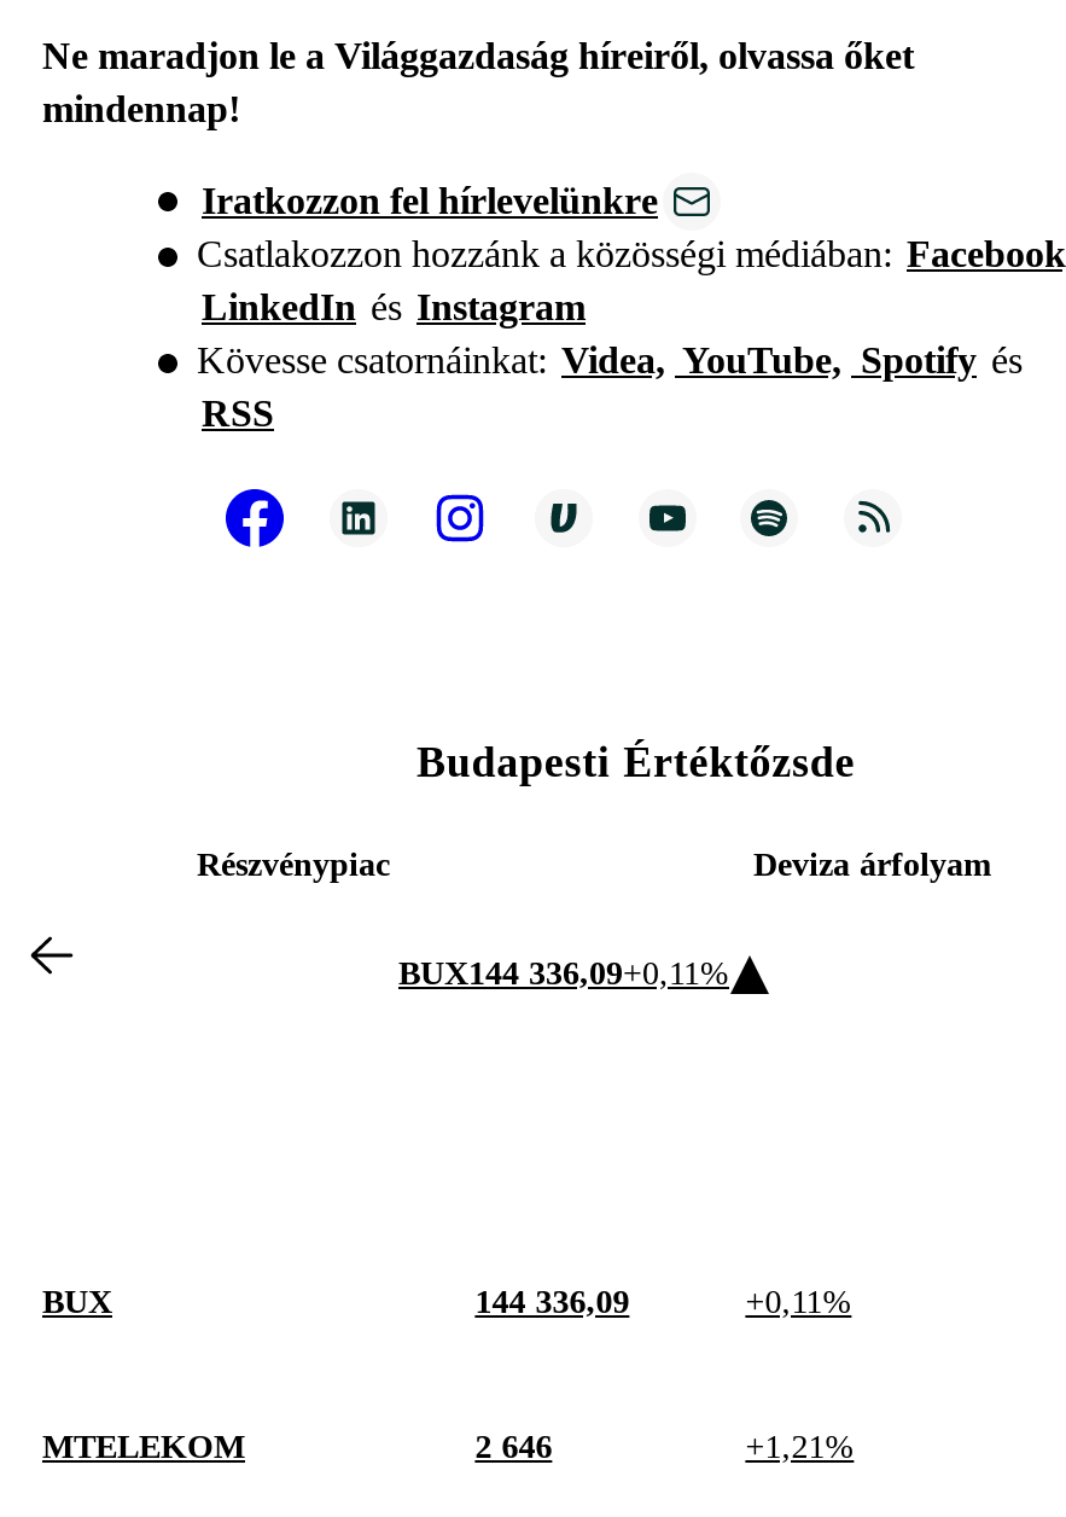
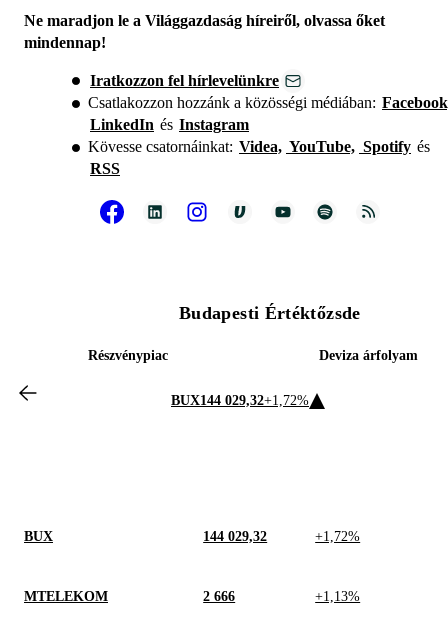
[398,955,729,991] BUX144 336,09+0,11% -> [171,393,309,408] BUX144 029,32+1,72%
[475,1283,629,1319] 144 336,09 -> [203,529,267,544] 144 029,32
[745,1283,852,1319] +0,11% -> [315,529,360,544] +1,72%
[475,1428,552,1464] 2 646 -> [203,589,235,604] 2 666
[745,1428,854,1464] +1,21% -> [315,589,360,604] +1,13%

